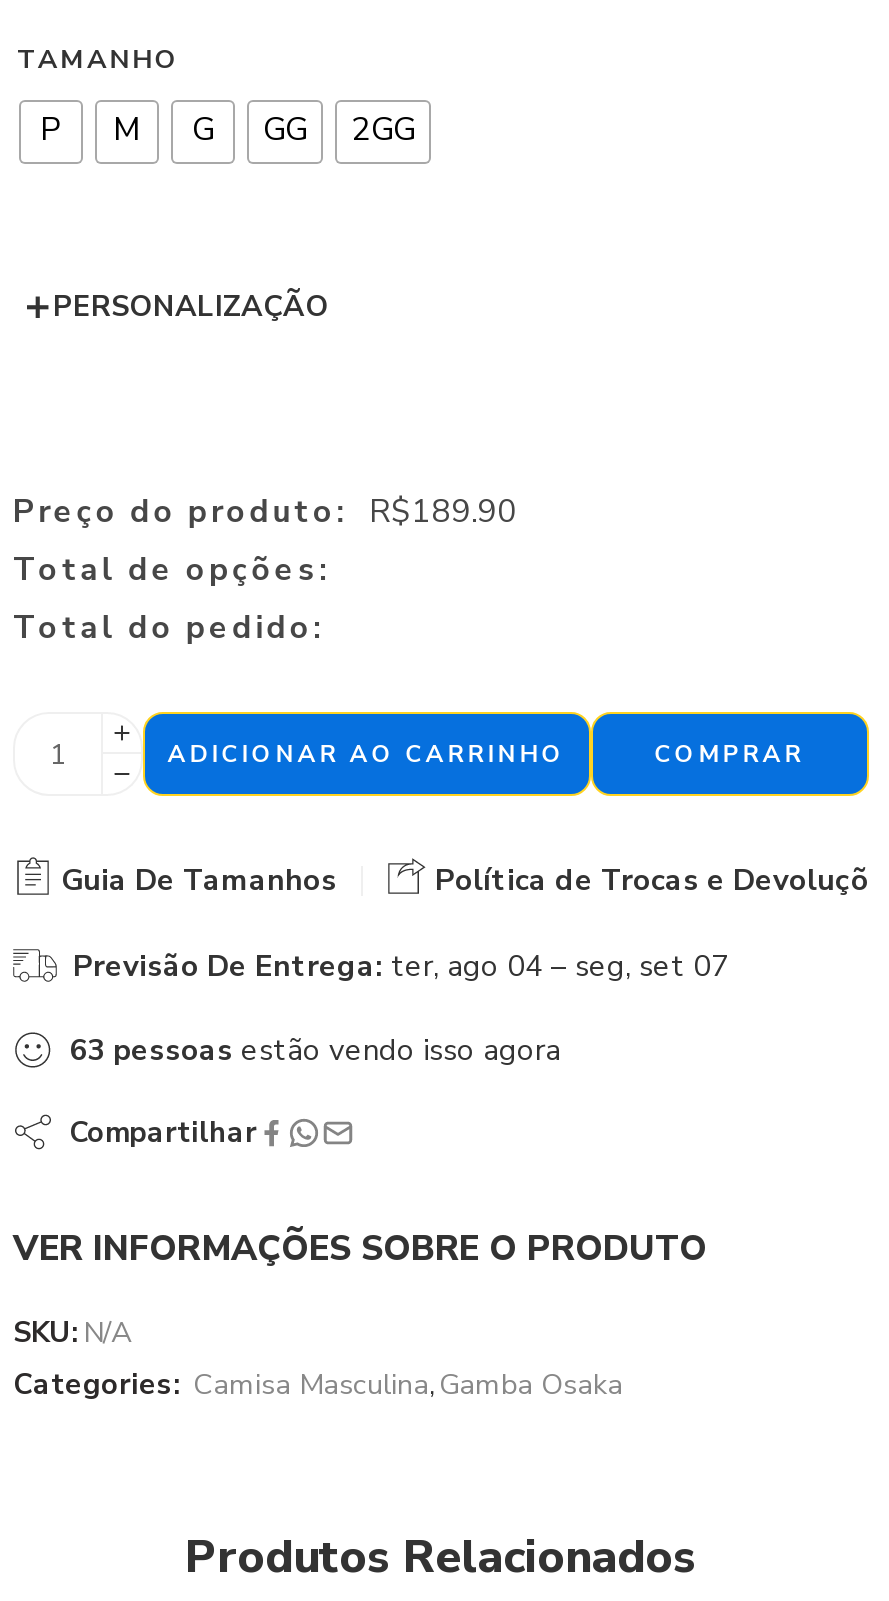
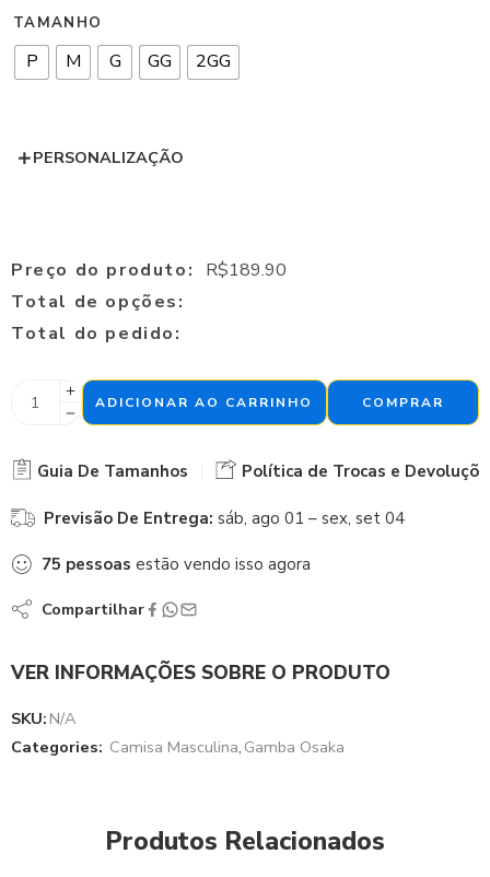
[73,946,729,986] Previsão De Entrega: ter, ago 04 – seg, set 07 -> [44,508,405,529] Previsão De Entrega: sáb, ago 01 – sex, set 04
[69,1030,561,1070] 63 pessoas estão vendo isso agora -> [42,554,311,575] 75 pessoas estão vendo isso agora

